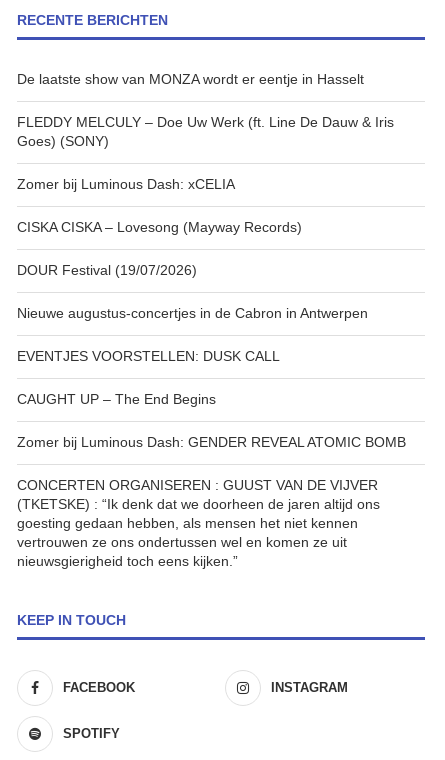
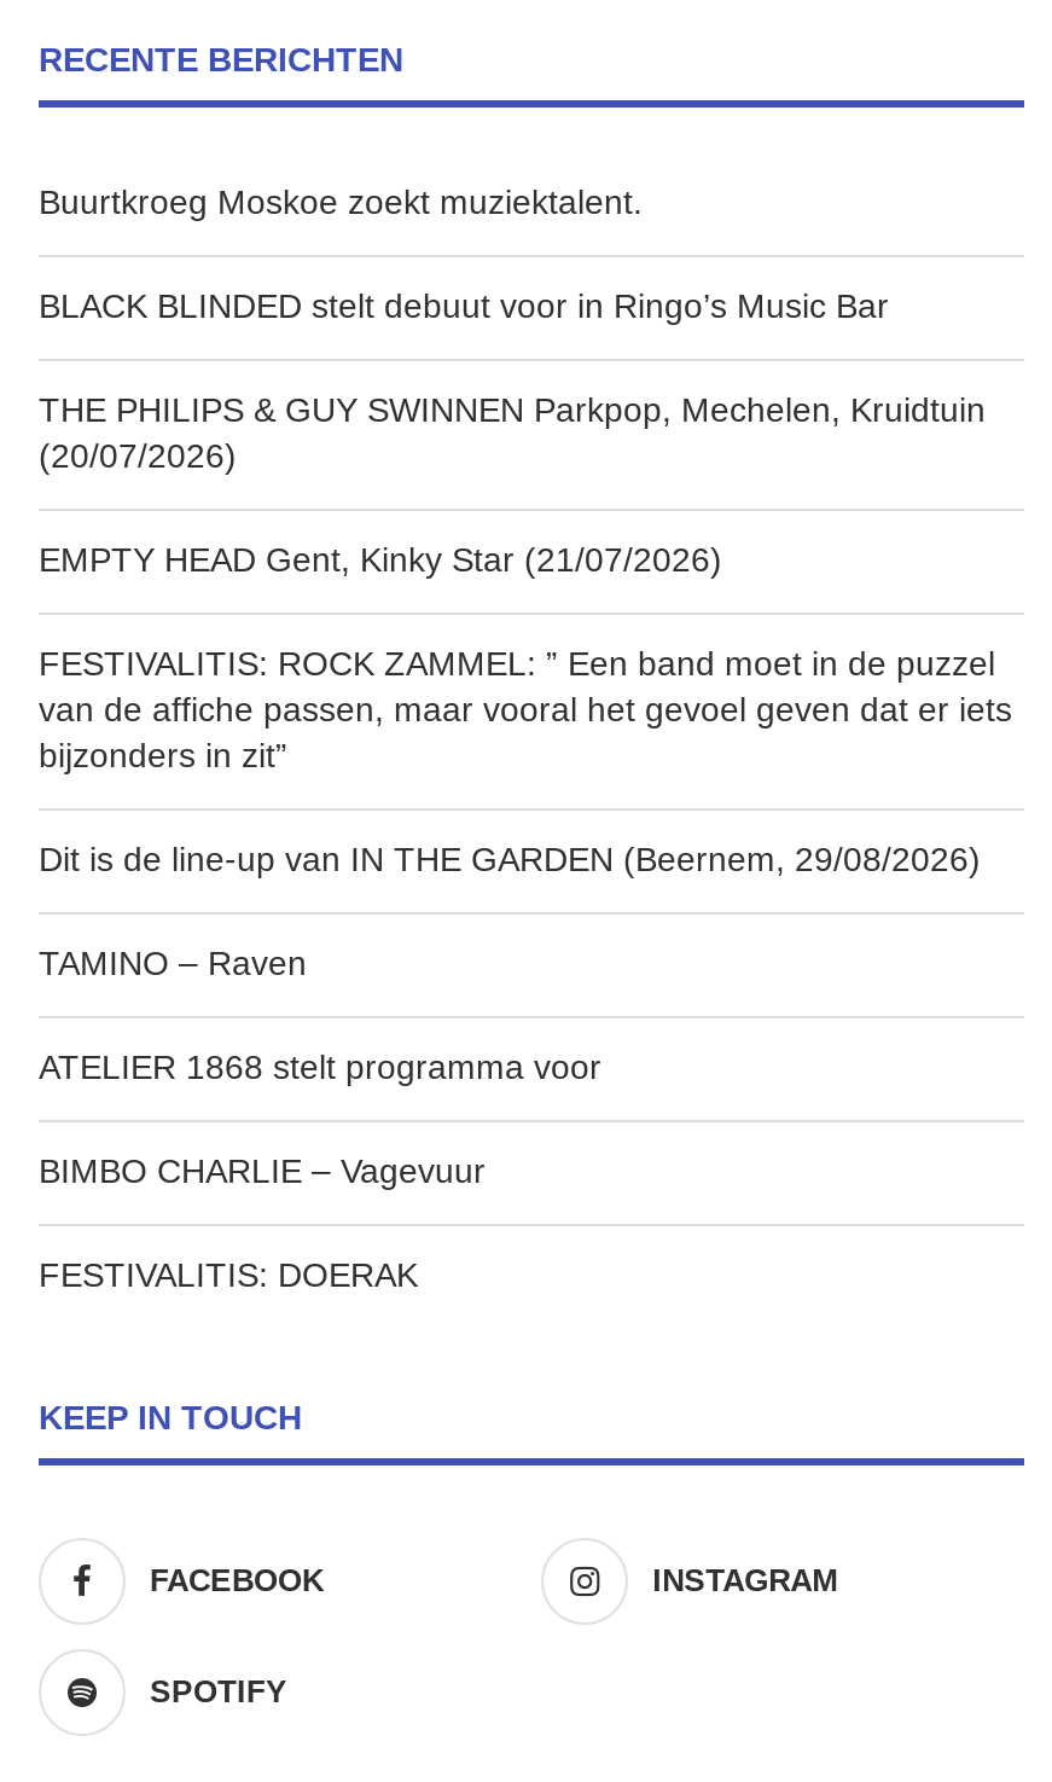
[17,71,364,87] De laatste show van MONZA wordt er eentje in Hasselt -> [39,183,643,222] Buurtkroeg Moskoe zoekt muziektalent.
[17,114,394,149] FLEDDY MELCULY – Doe Uw Werk (ft. Line De Dauw & Iris | Goes) (SONY) -> [39,287,889,326] BLACK BLINDED stelt debuut voor in Ringo’s Music Bar
[17,176,235,192] Zomer bij Luminous Dash: xCELIA -> [39,391,986,476] THE PHILIPS & GUY SWINNEN Parkpop, Mechelen, Kruidtuin | (20/07/2026)
[17,219,302,235] CISKA CISKA – Lovesong (Mayway Records) -> [39,541,722,580] EMPTY HEAD Gent, Kinky Star (21/07/2026)
[17,262,197,278] DOUR Festival (19/07/2026) -> [39,645,1012,775] FESTIVALITIS: ROCK ZAMMEL: ” Een band moet in de puzzel | van de affiche passen, maar vooral het gevoel geven dat er iets | bijzonders in zit”
[17,305,368,321] Nieuwe augustus-concertjes in de Cabron in Antwerpen -> [39,841,981,879] Dit is de line-up van IN THE GARDEN (Beernem, 29/08/2026)
[17,348,280,364] EVENTJES VOORSTELLEN: DUSK CALL -> [39,945,307,983] TAMINO – Raven
[17,391,216,407] CAUGHT UP – The End Begins -> [39,1048,601,1087] ATELIER 1868 stelt programma voor
[17,434,406,450] Zomer bij Luminous Dash: GENDER REVEAL ATOMIC BOMB -> [39,1152,486,1191] BIMBO CHARLIE – Vagevuur
[17,477,380,569] CONCERTEN ORGANISEREN : GUUST VAN DE VIJVER | (TKETSKE) : “Ik denk dat we doorheen de jaren altijd ons | goesting gedaan hebben, als mensen het niet kennen | vertrouwen ze ons ondertussen wel en komen ze uit | nieuwsgierigheid toch eens kijken.” -> [39,1256,418,1295] FESTIVALITIS: DOERAK

